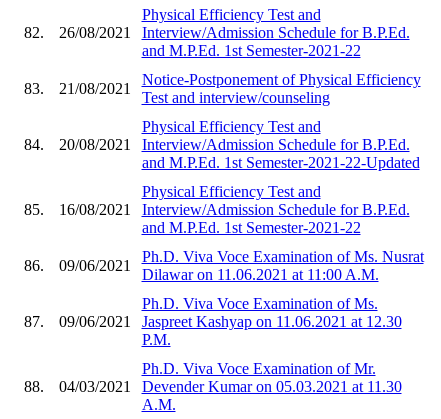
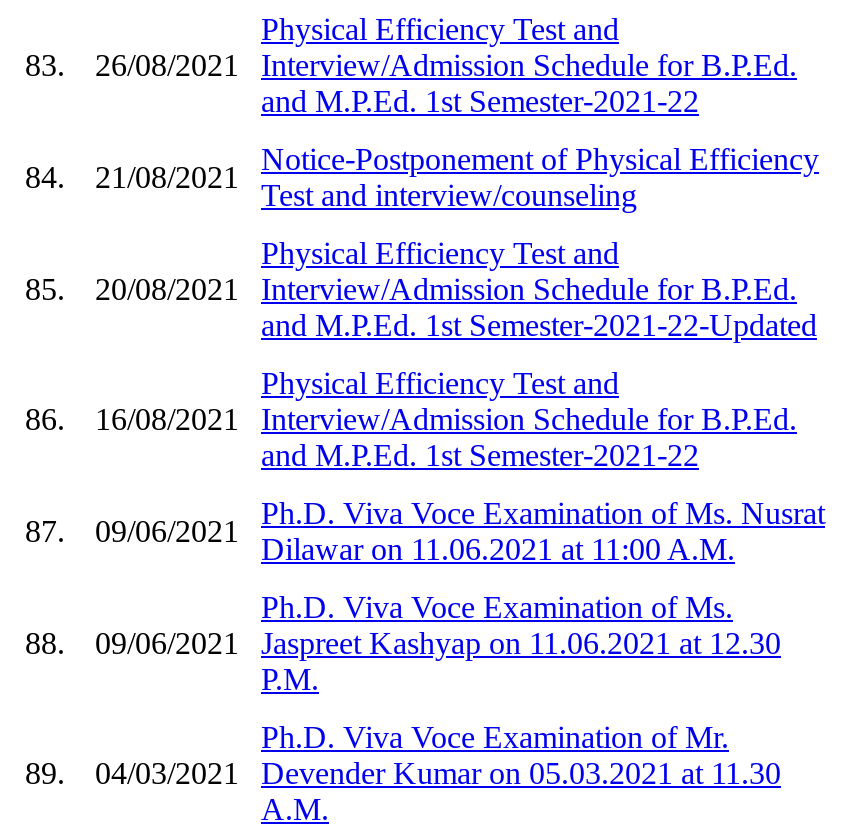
[23,24,409,41] 82. 26/08/2021 Interview/Admission Schedule for B.P.Ed. -> [25,47,797,81] 83. 26/08/2021 Interview/Admission Schedule for B.P.Ed.
[23,80,130,97] 83. 21/08/2021 -> [25,159,239,193] 84. 21/08/2021
[23,136,409,153] 84. 20/08/2021 Interview/Admission Schedule for B.P.Ed. -> [25,271,797,305] 85. 20/08/2021 Interview/Admission Schedule for B.P.Ed.
[23,201,409,218] 85. 16/08/2021 Interview/Admission Schedule for B.P.Ed. -> [25,401,797,435] 86. 16/08/2021 Interview/Admission Schedule for B.P.Ed.
[23,257,130,274] 86. 09/06/2021 -> [25,513,239,547] 87. 09/06/2021
[23,313,401,330] 87. 09/06/2021 Jaspreet Kashyap on 11.06.2021 at 12.30 -> [25,625,781,659] 88. 09/06/2021 Jaspreet Kashyap on 11.06.2021 at 12.30
[23,378,401,395] 88. 04/03/2021 Devender Kumar on 05.03.2021 at 11.30 -> [25,755,781,789] 89. 04/03/2021 Devender Kumar on 05.03.2021 at 11.30

